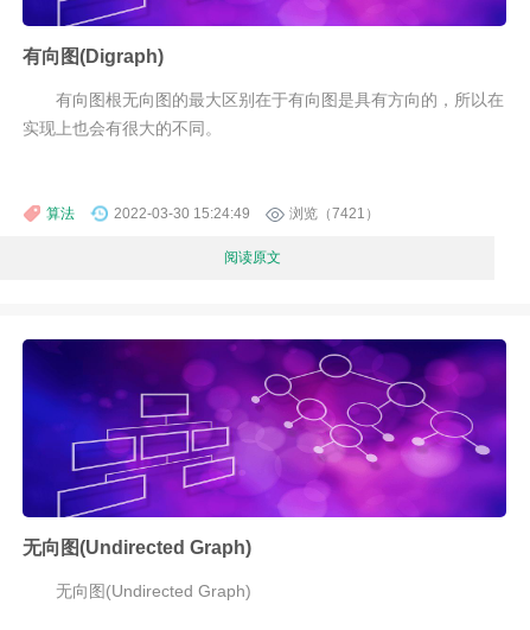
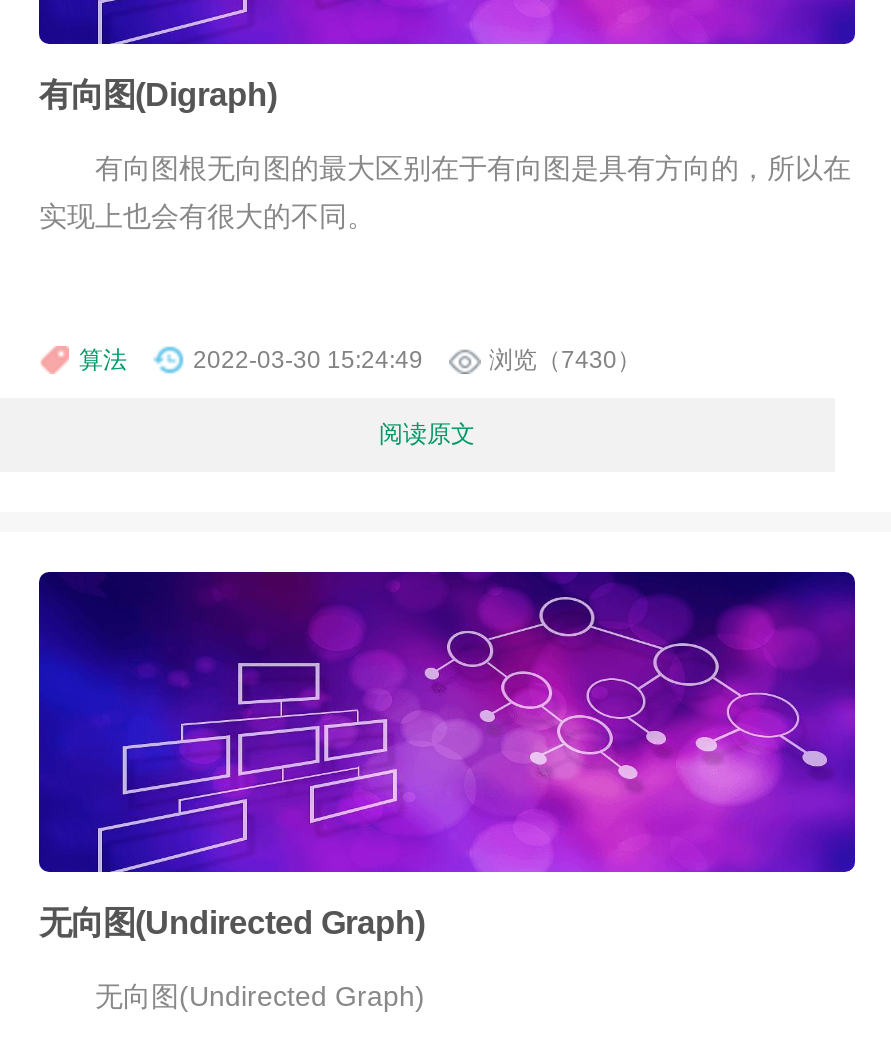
[289,205,379,222] 浏览（7421） -> [489,346,641,374] 浏览（7430）

